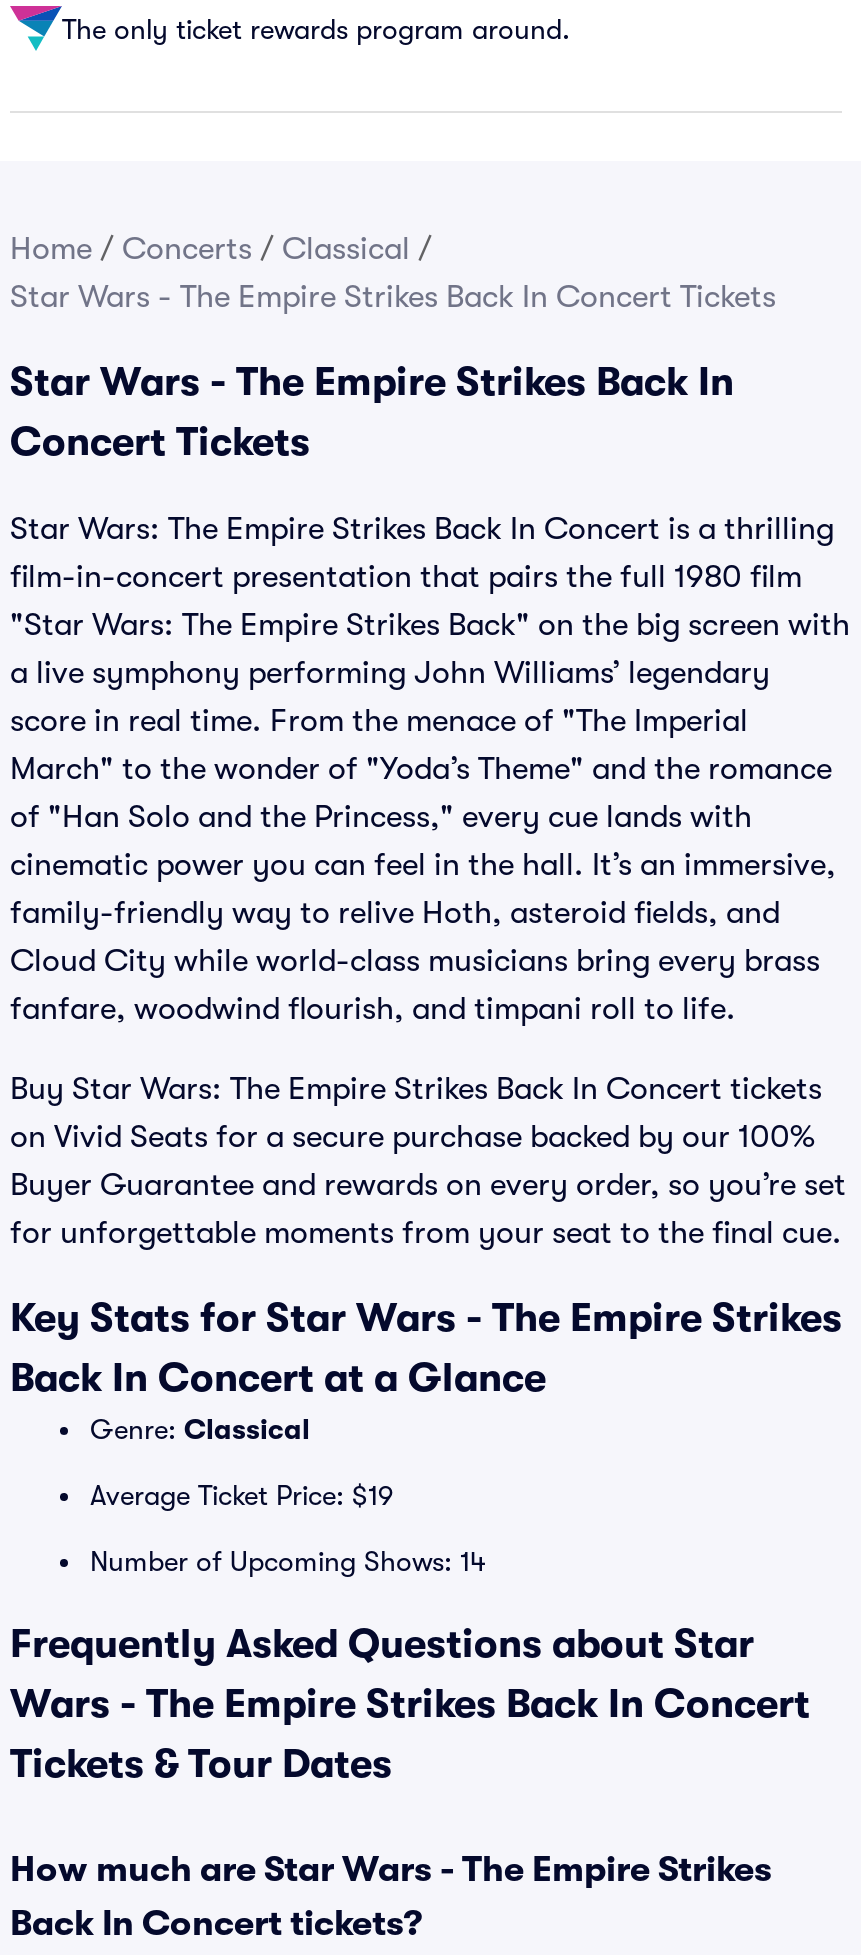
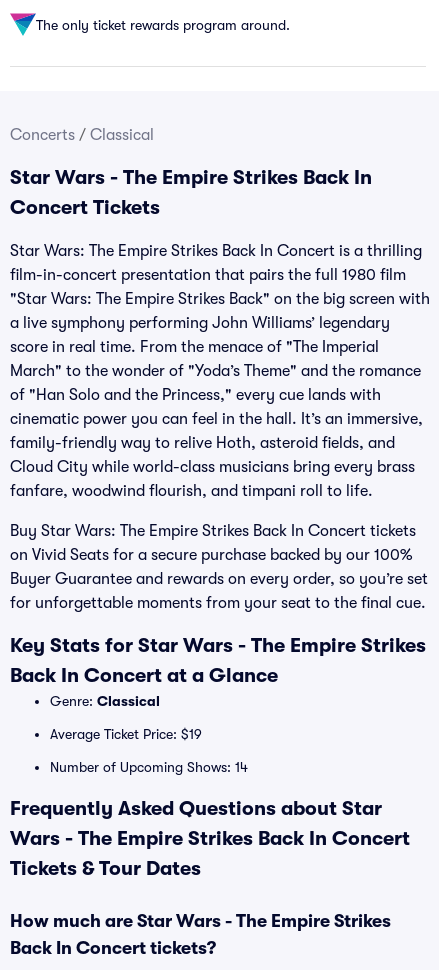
[10,231,776,315] Home / Concerts / Classical / | Star Wars - The Empire Strikes Back In Concert Tickets -> [10,126,154,144] Concerts / Classical

